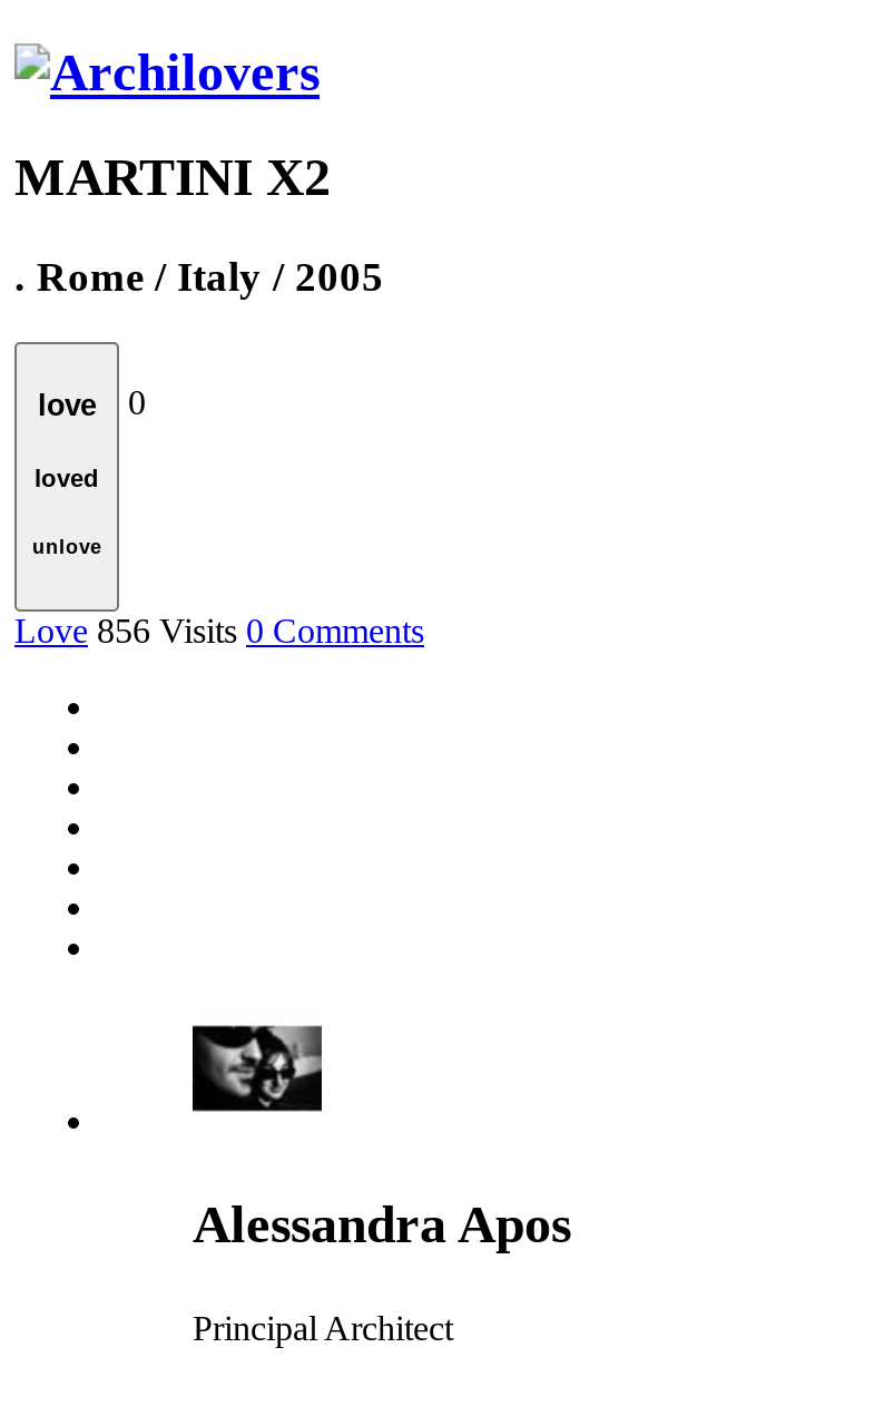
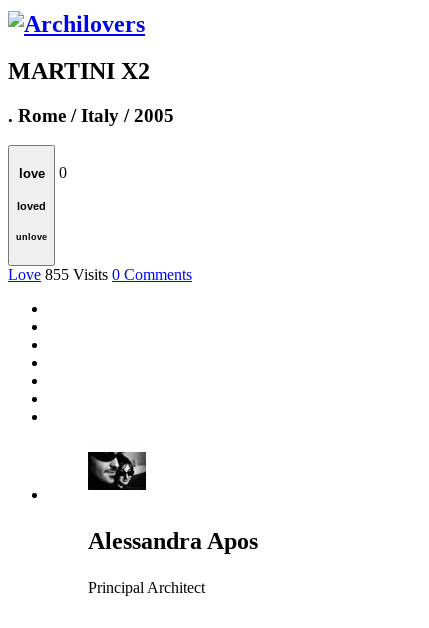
[14,612,424,650] Love 856 Visits 0 Comments -> [8,266,192,283] Love 855 Visits 0 Comments

